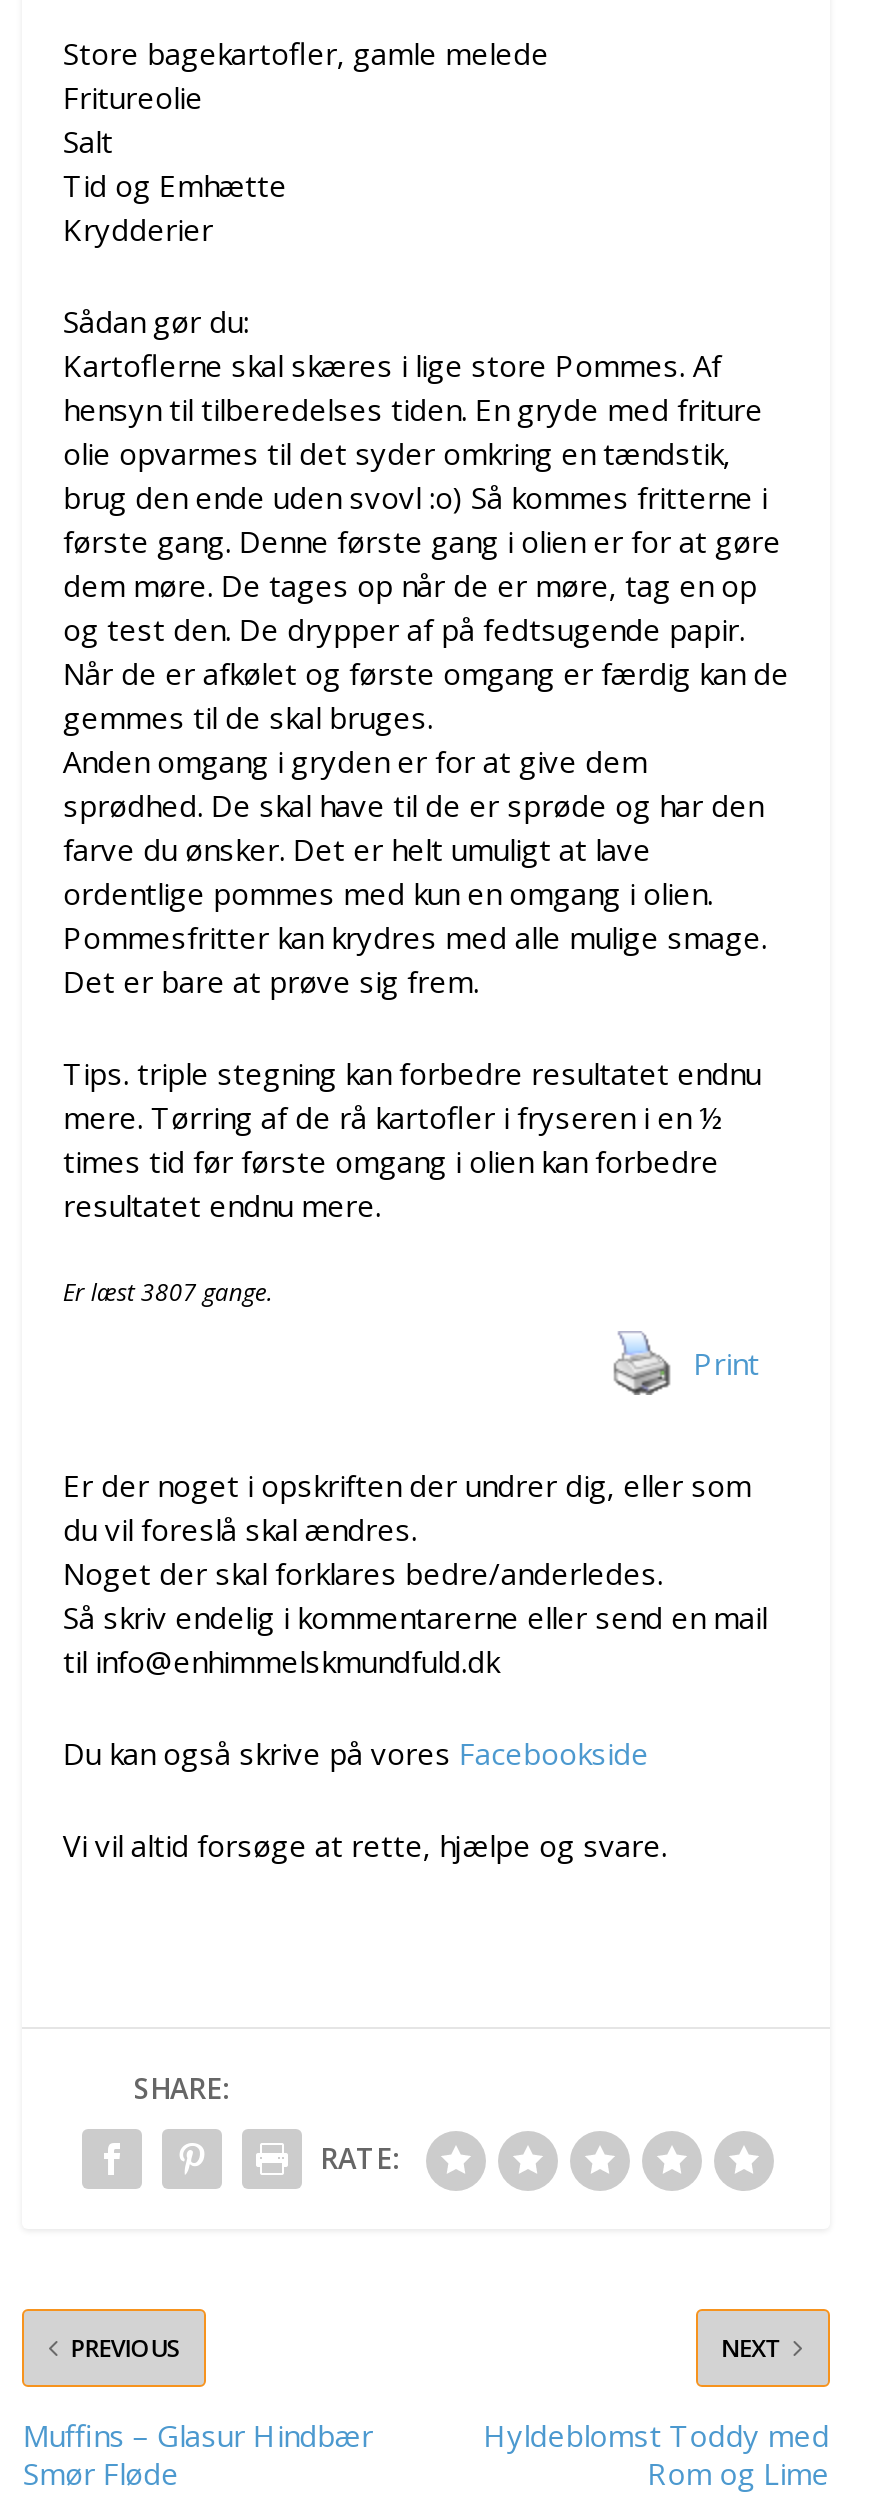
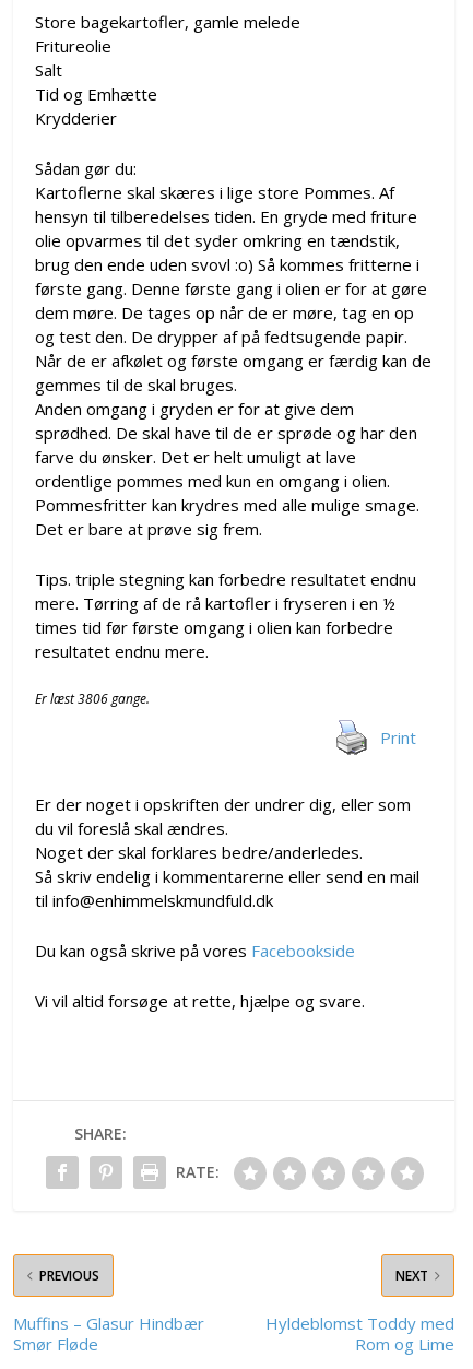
[63,1275,273,1309] Er læst 3807 gange. -> [35,690,150,708] Er læst 3806 gange.

